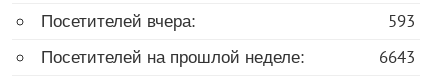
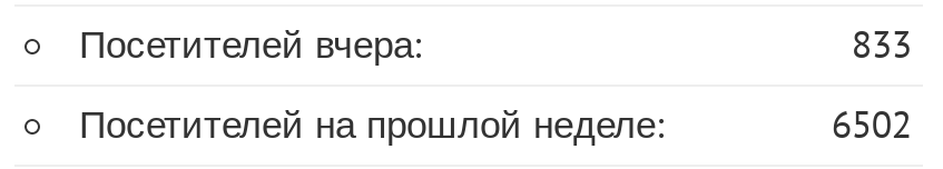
[388,10,415,32] 593 -> [851,20,911,69] 833
[379,46,415,68] 6643 -> [831,101,911,149] 6502

